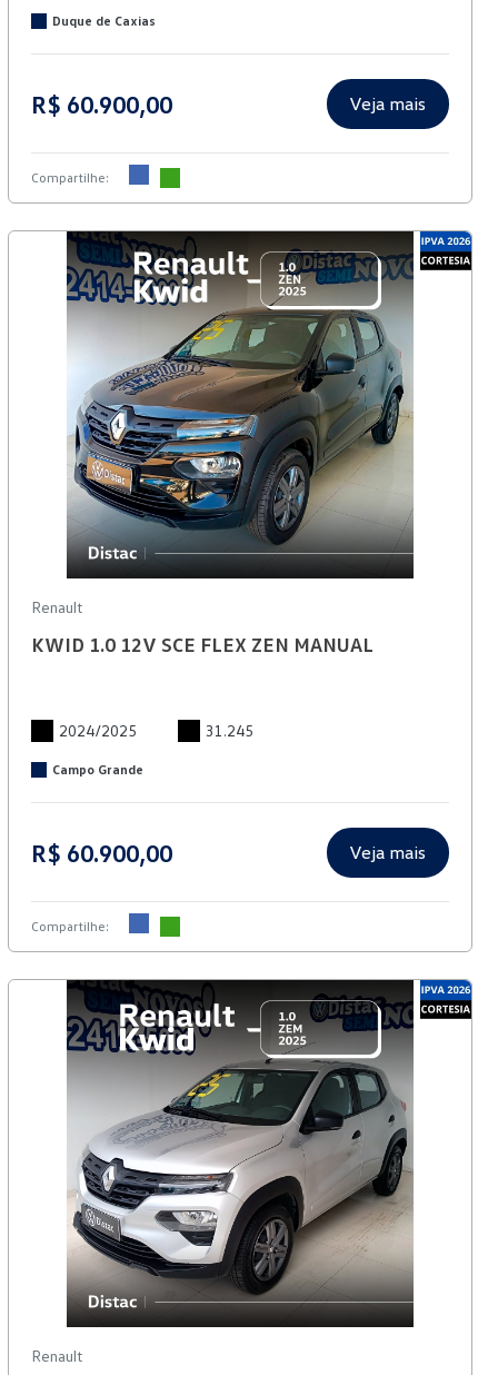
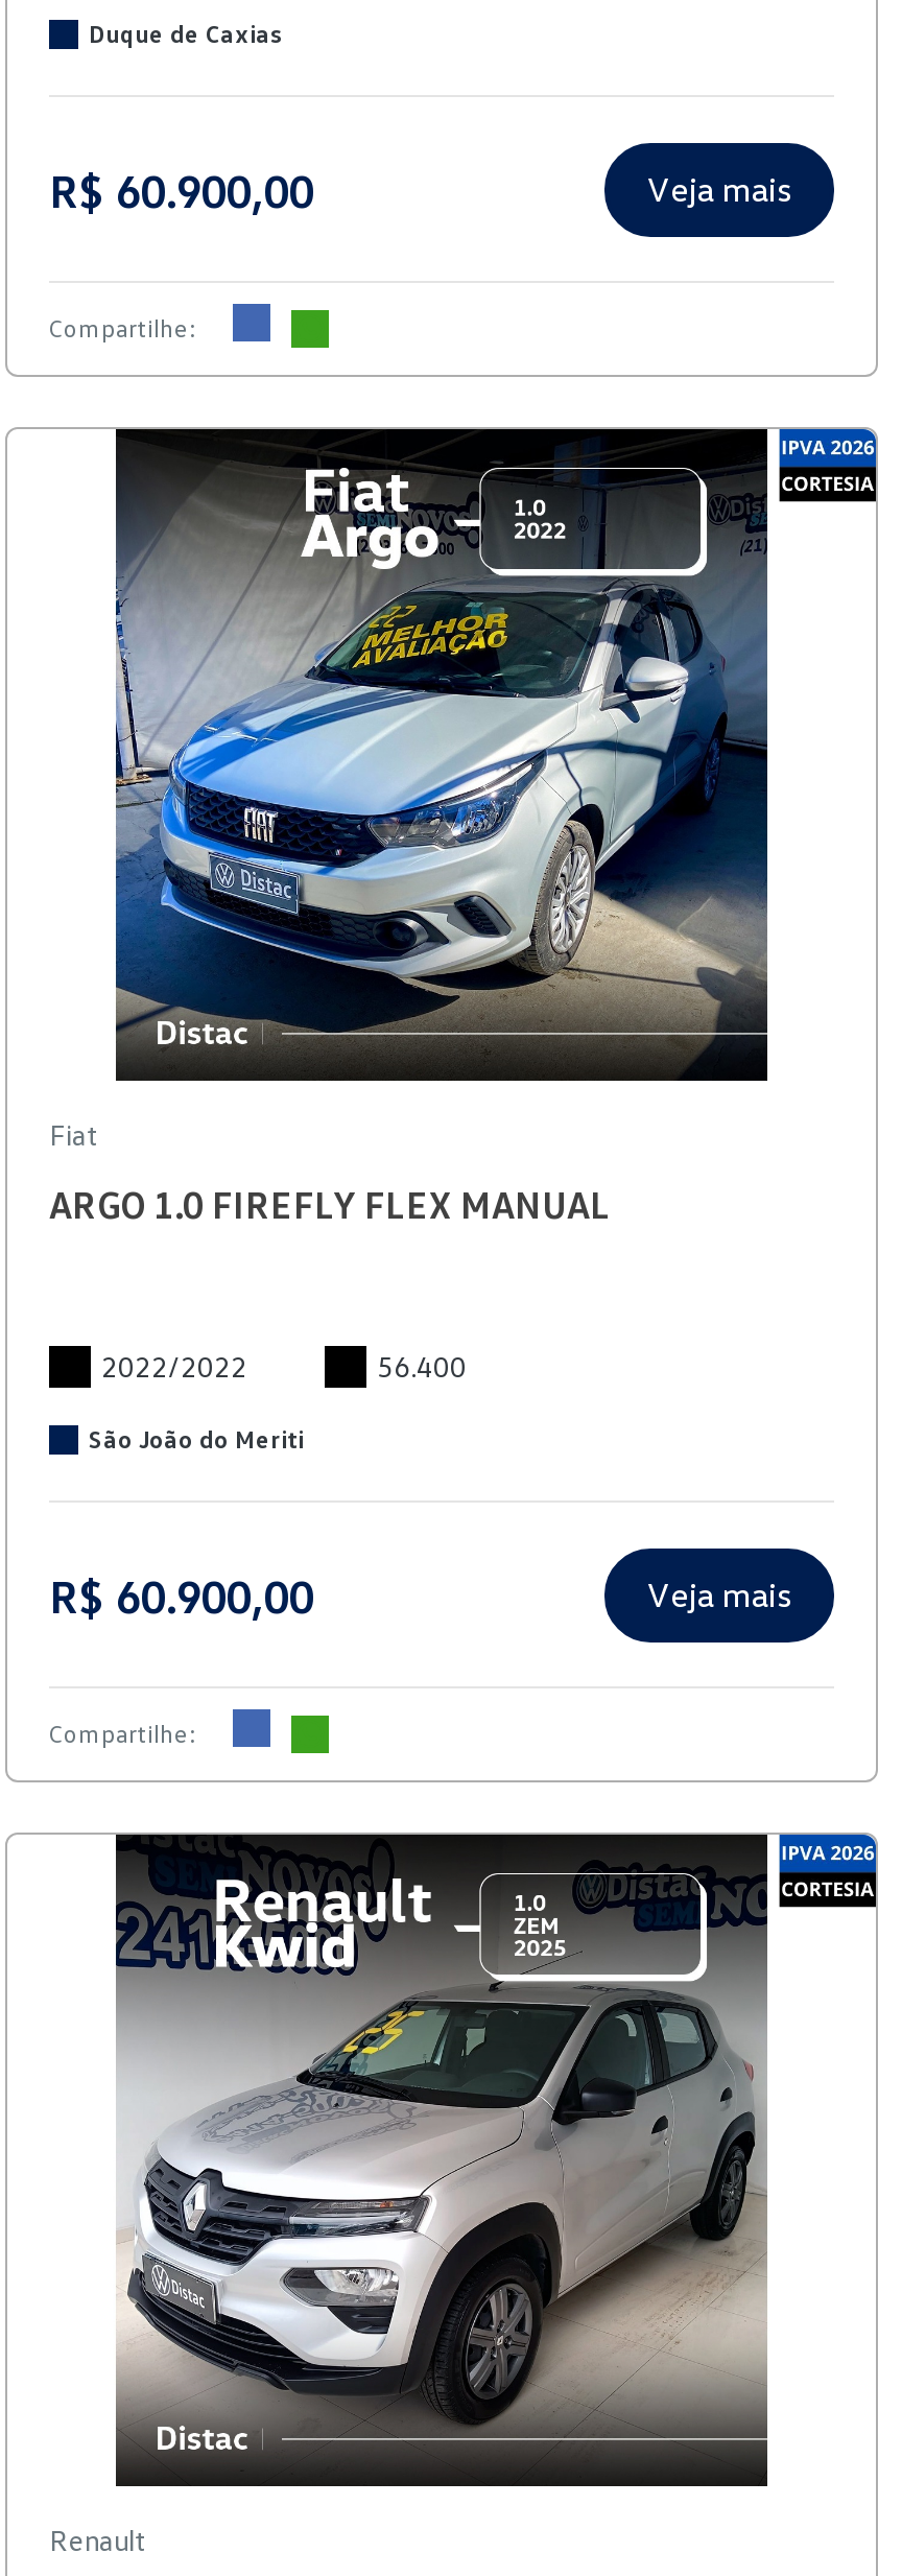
[31,235,414,616] [image] | Renault -> [49,433,769,1152] [image] | Fiat
[31,632,374,656] KWID 1.0 12V SCE FLEX ZEN MANUAL -> [49,1181,611,1227] ARGO 1.0 FIREFLY FLEX MANUAL
[59,721,253,740] 2024/2025 | 31.245 -> [101,1348,467,1384] 2022/2022 | 56.400
[52,761,143,778] Campo Grande -> [89,1423,304,1455] São João do Meriti

